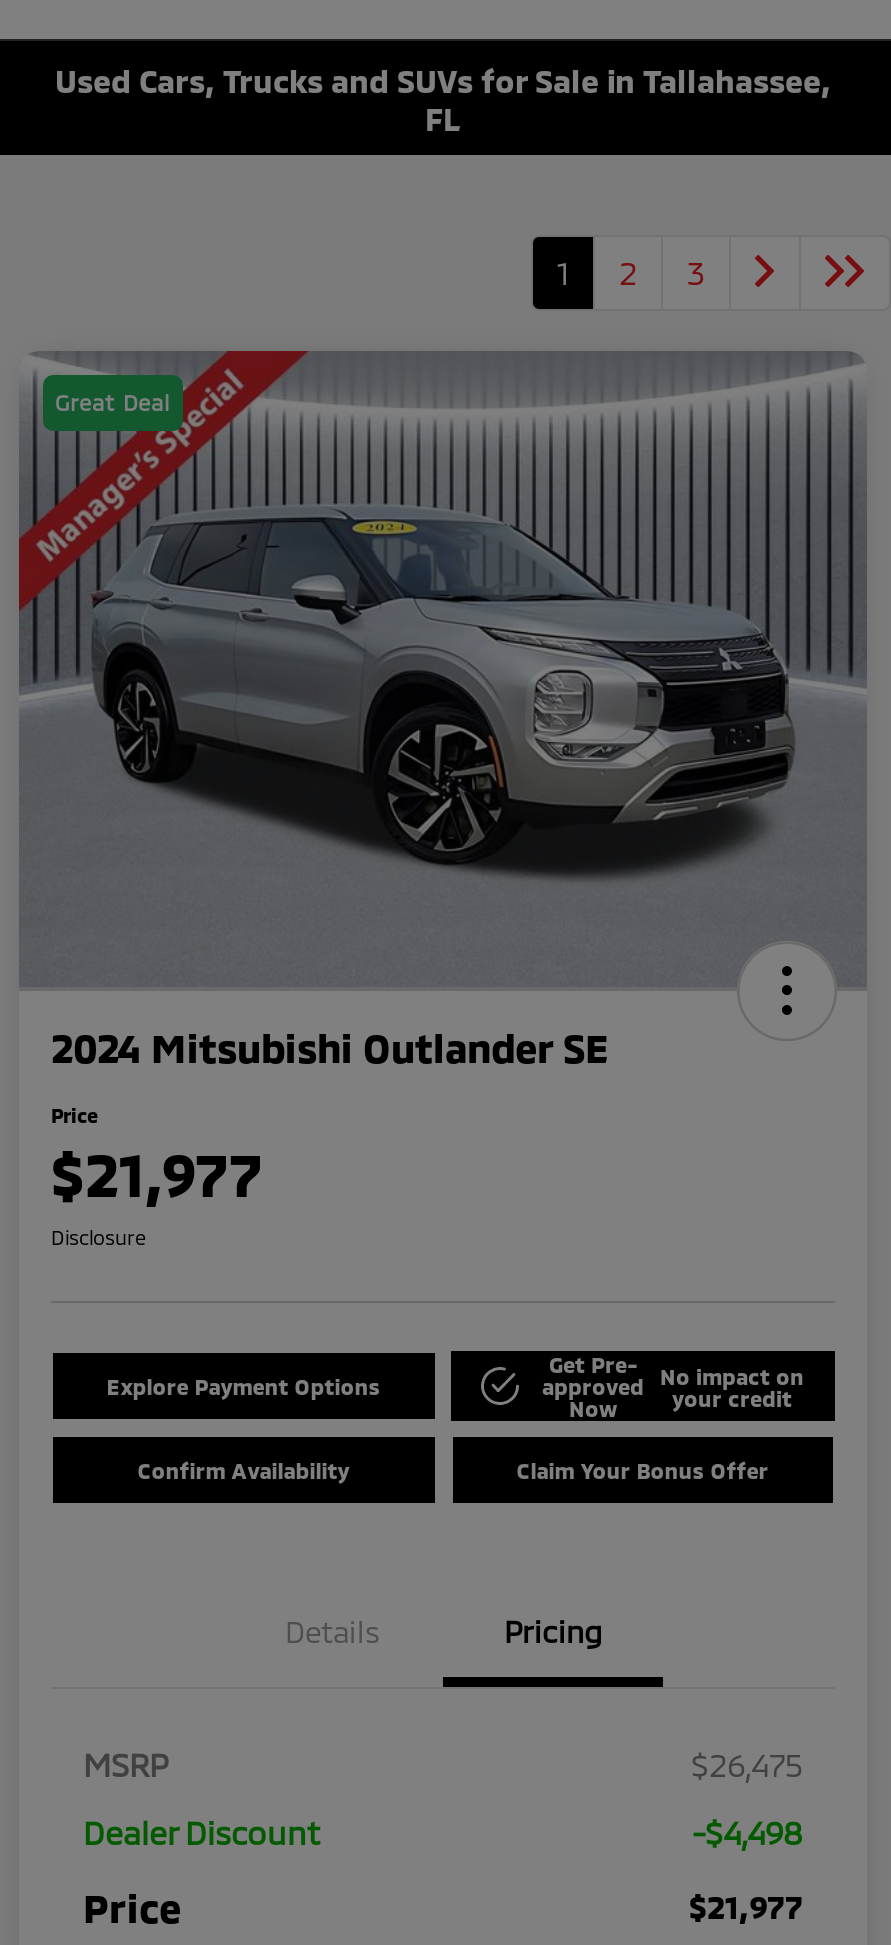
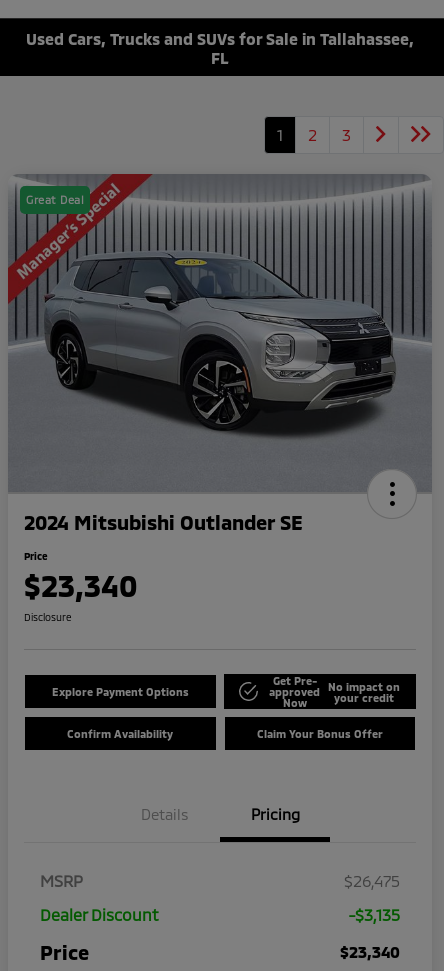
[51,1137,263,1209] $21,977 -> [24,567,138,603] $23,340
[691,1813,803,1851] -$4,498 -> [348,905,400,924] -$3,135
[689,1887,803,1925] $21,977 -> [340,942,400,961] $23,340

